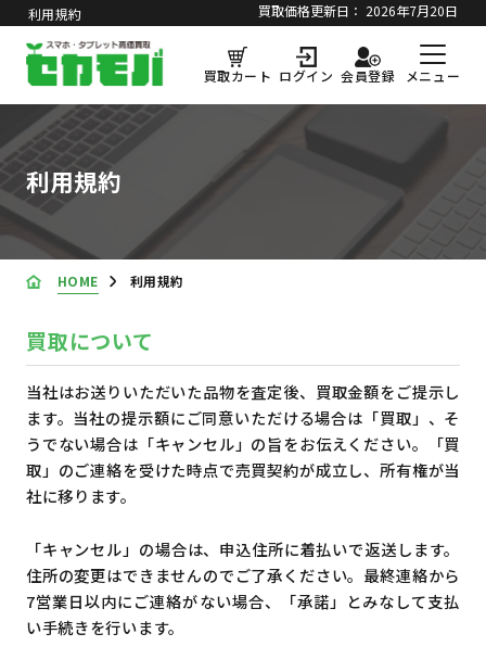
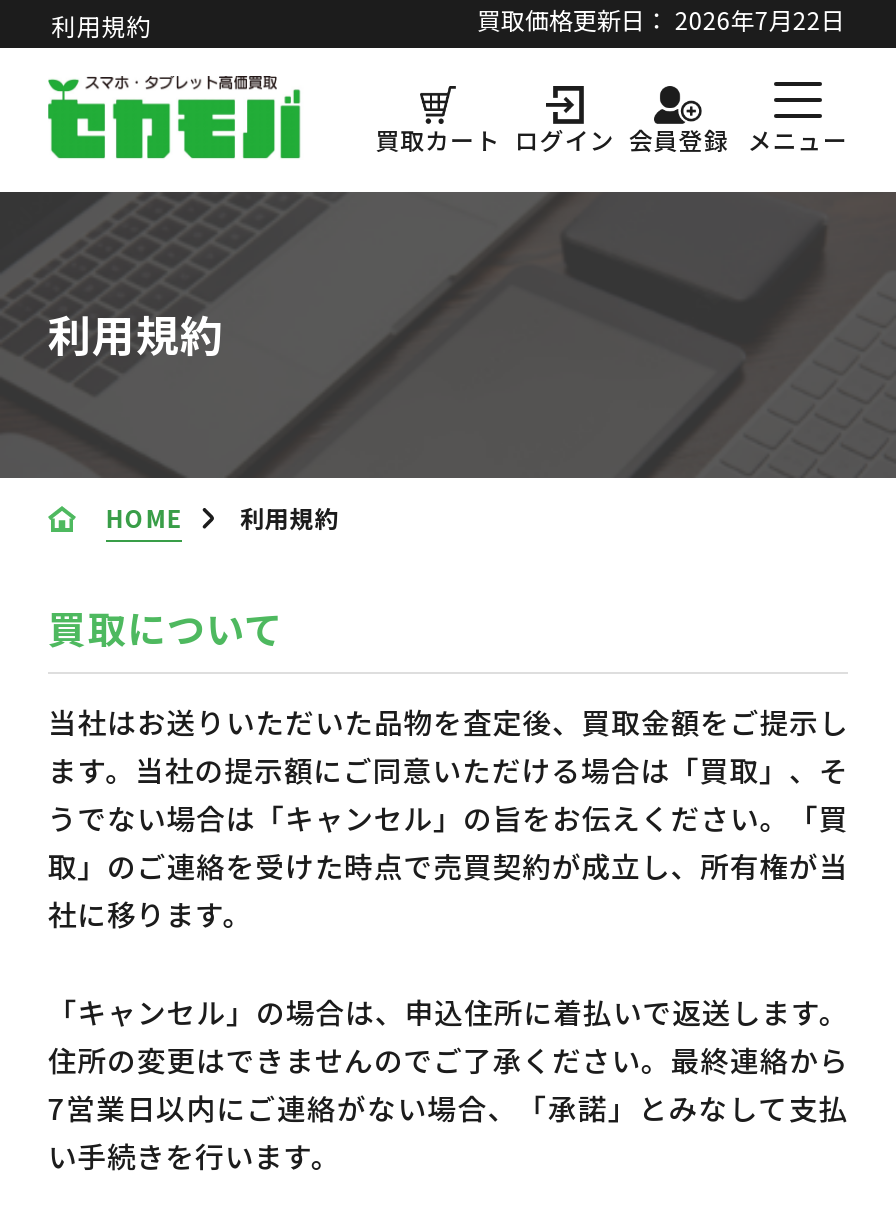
[259,1,458,19] 買取価格更新日：2026年7月20日 -> [477,2,845,36] 買取価格更新日：2026年7月22日

